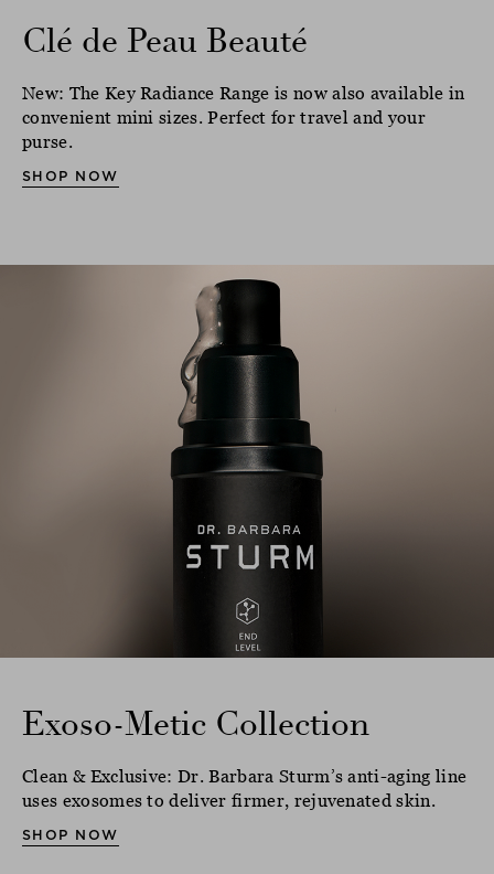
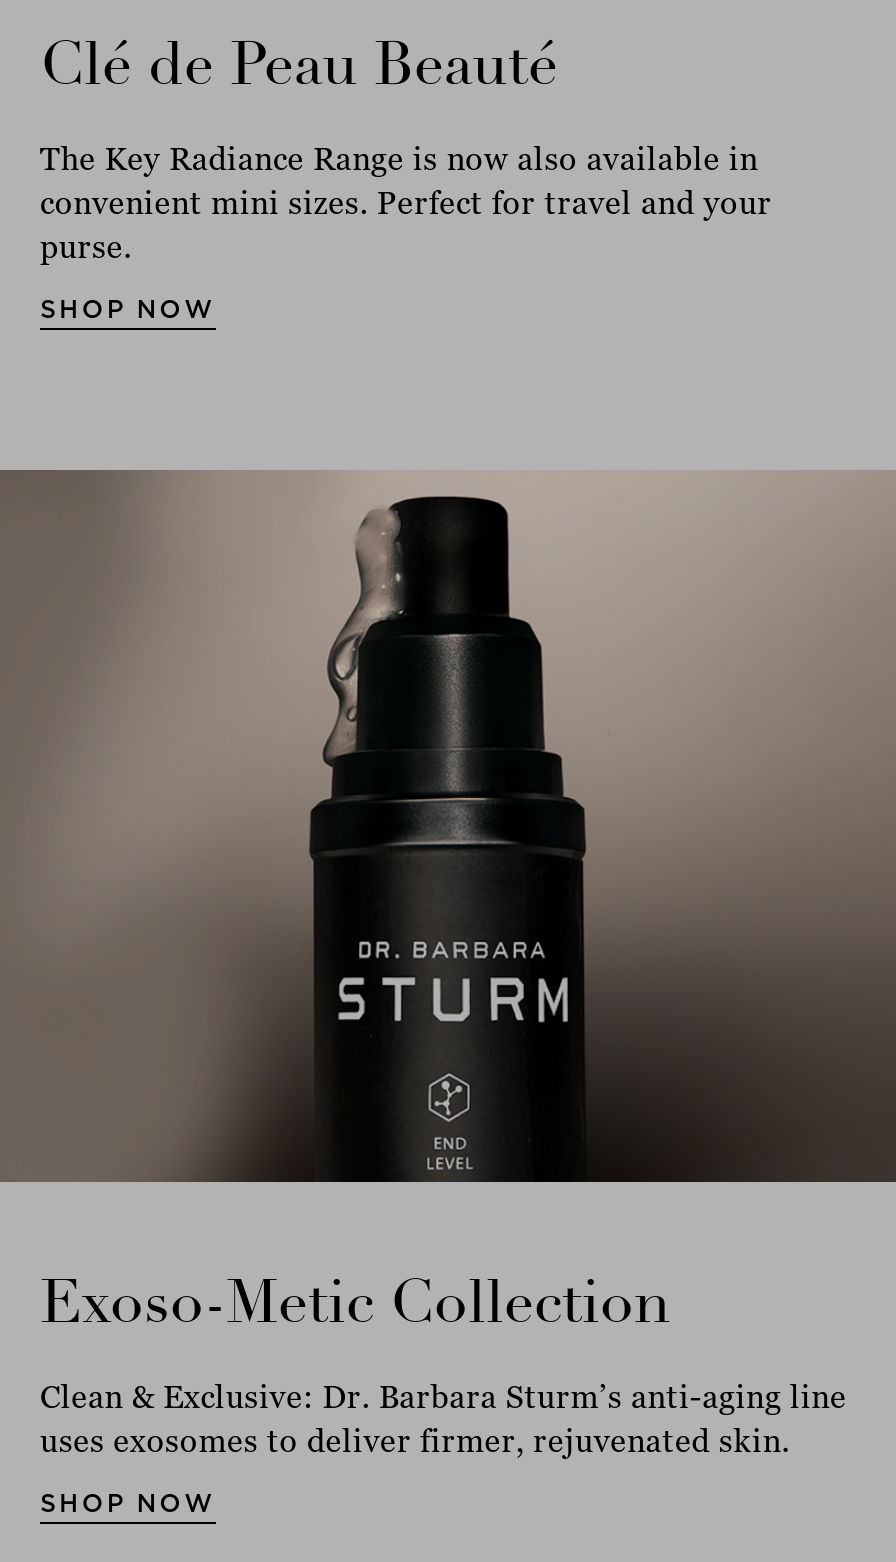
[22,83,465,103] New: The Key Radiance Range is now also available in -> [40,140,758,176] The Key Radiance Range is now also available in

